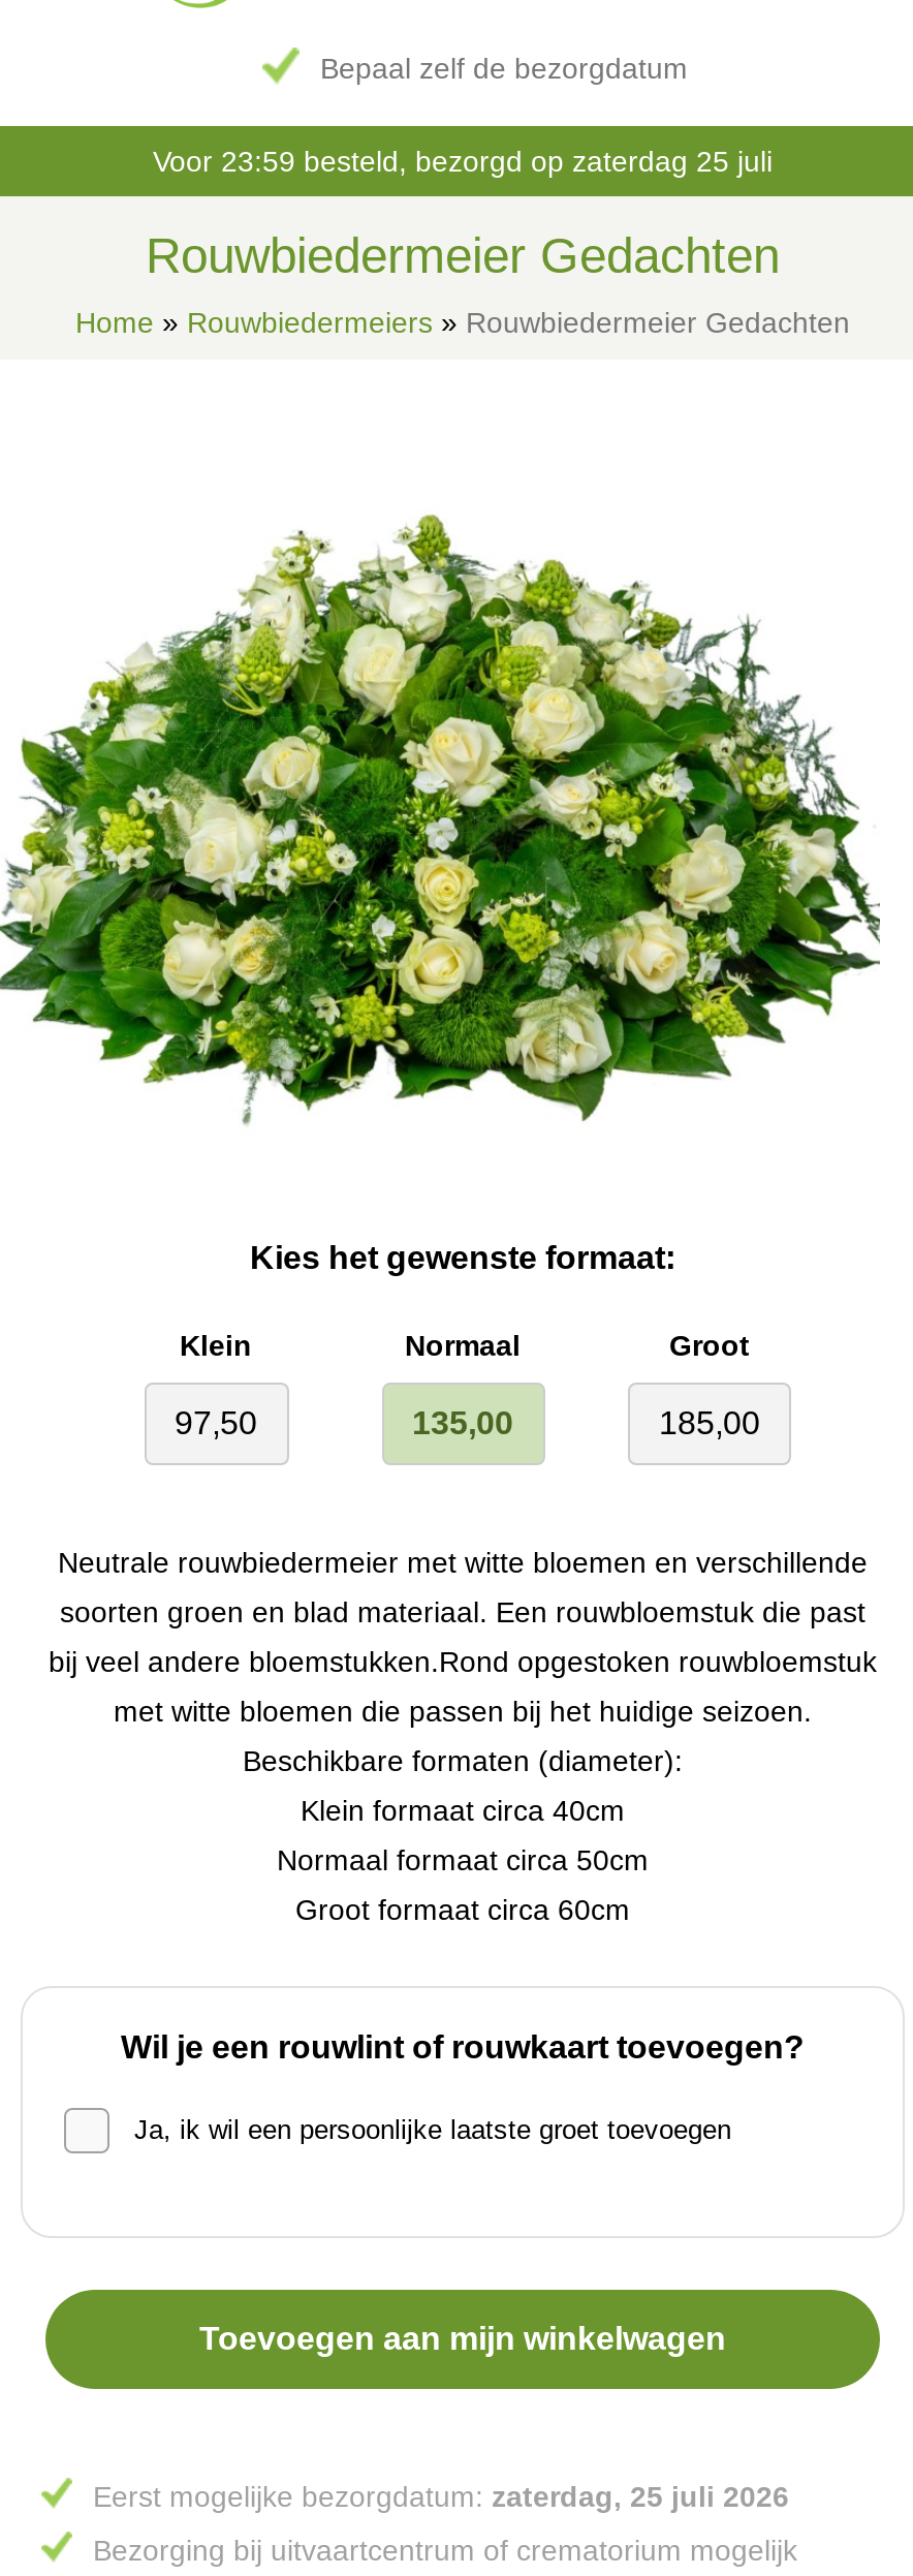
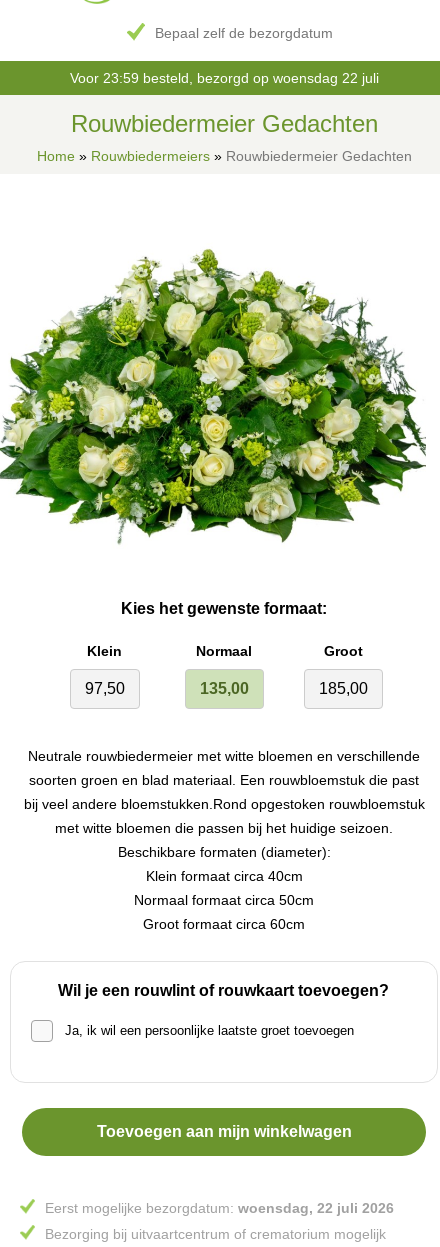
[153,145,773,178] Voor 23:59 besteld, bezorgd op zaterdag 25 juli -> [69,70,378,86] Voor 23:59 besteld, bezorgd op woensdag 22 juli
[93,2479,789,2512] Eerst mogelijke bezorgdatum: zaterdag, 25 juli 2026 -> [45,1200,394,1216] Eerst mogelijke bezorgdatum: woensdag, 22 juli 2026

